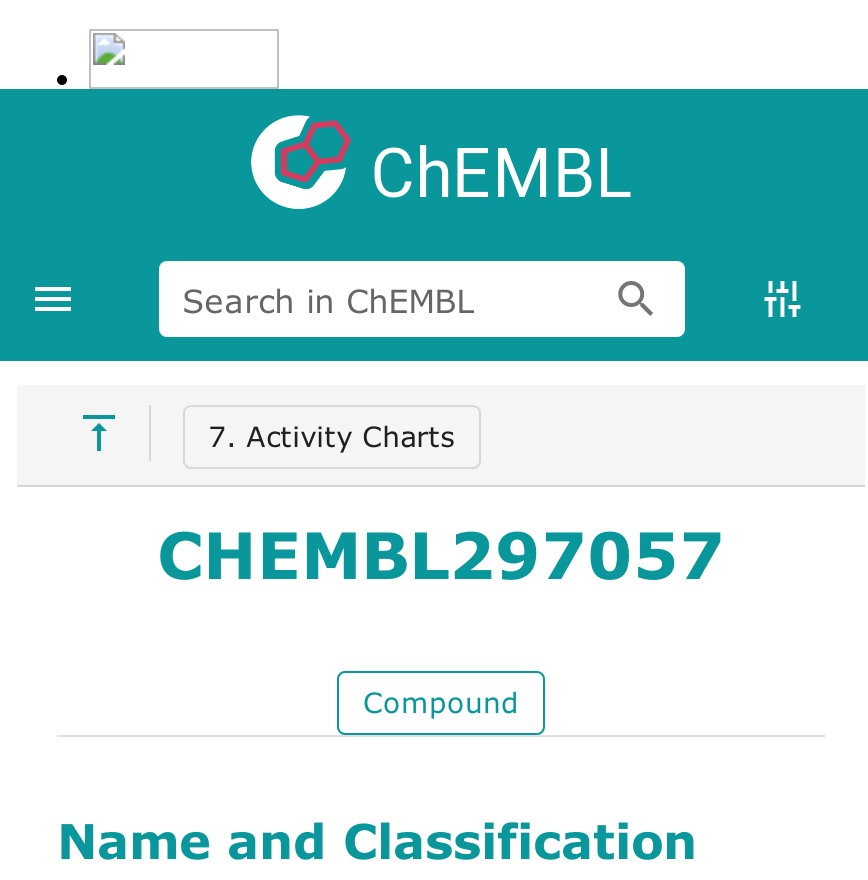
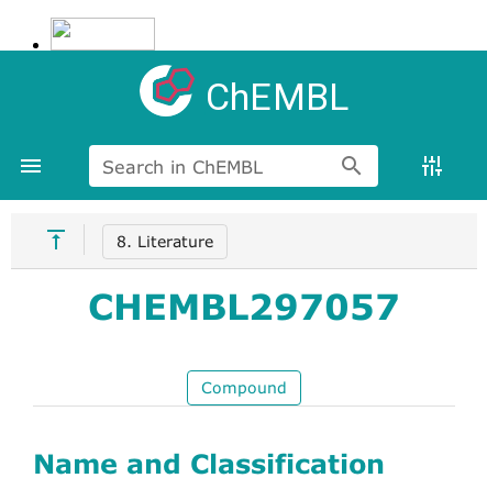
[208,419,454,453] 7. Activity Charts -> [116,232,213,251] 8. Literature

